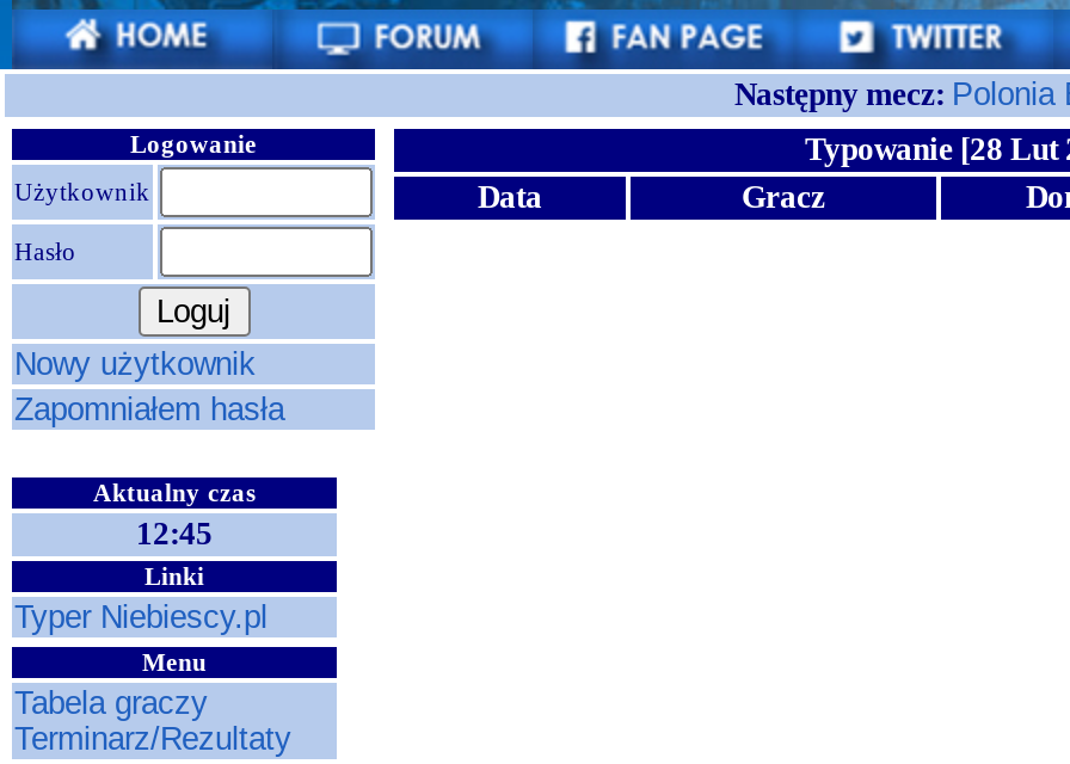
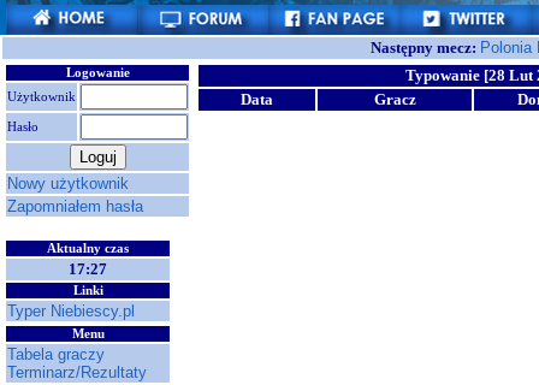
[136,516,213,552] 12:45 -> [69,260,107,278] 17:27

